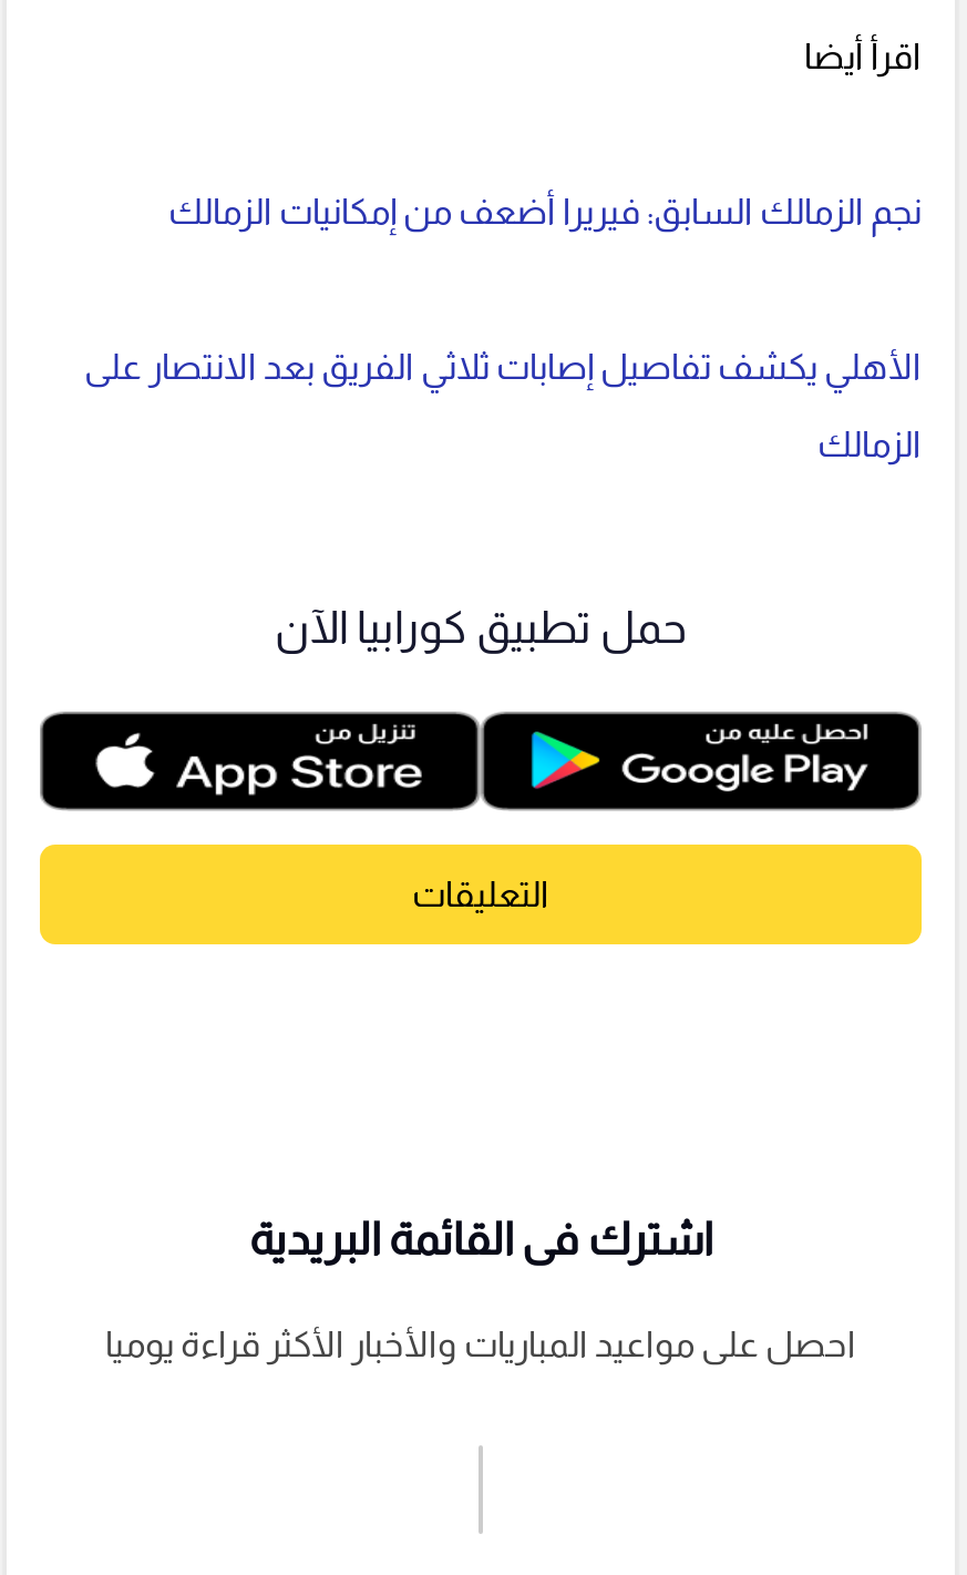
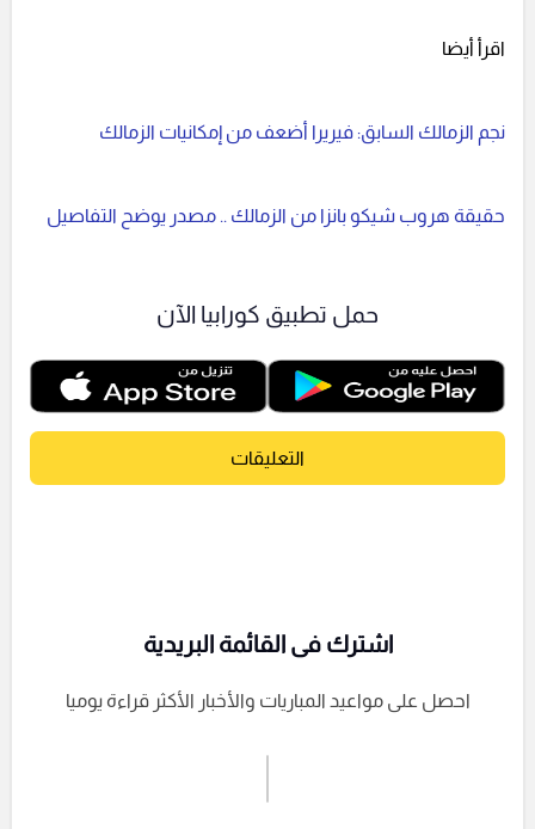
[84,348,922,463] الأهلي يكشف تفاصيل إصابات ثلاثي الفريق بعد الانتصار على | الزمالك -> [47,205,505,226] حقيقة هروب شيكو بانزا من الزمالك .. مصدر يوضح التفاصيل

